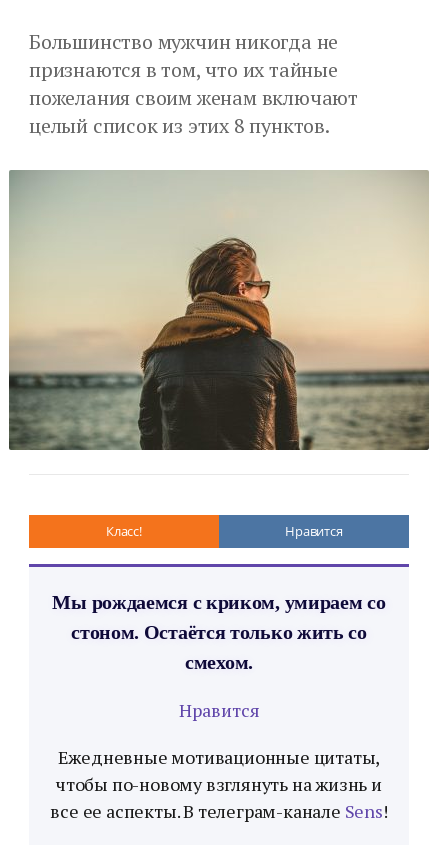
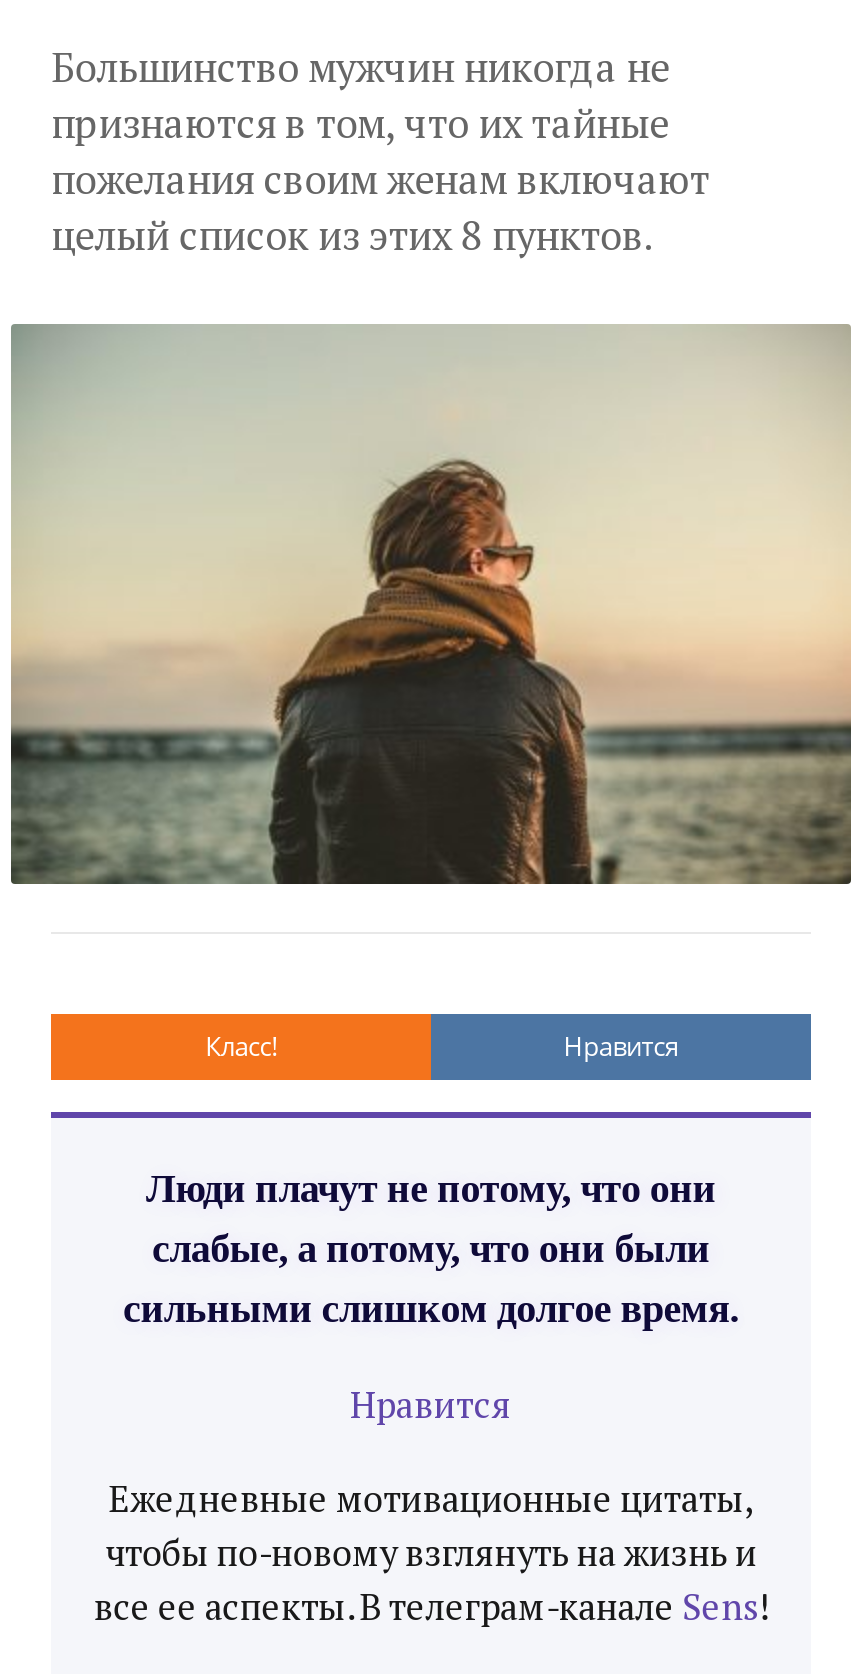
[52,591,385,673] Мы рождаемся с криком, умираем со | стоном. Остаётся только жить со | смехом. -> [123,1166,739,1330] Люди плачут не потому, что они | слабые, а потому, что они были | сильными слишком долгое время.

